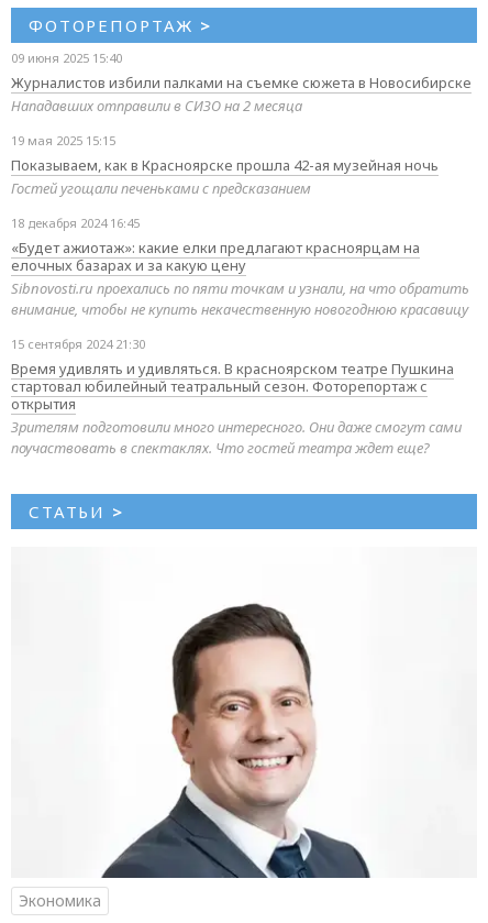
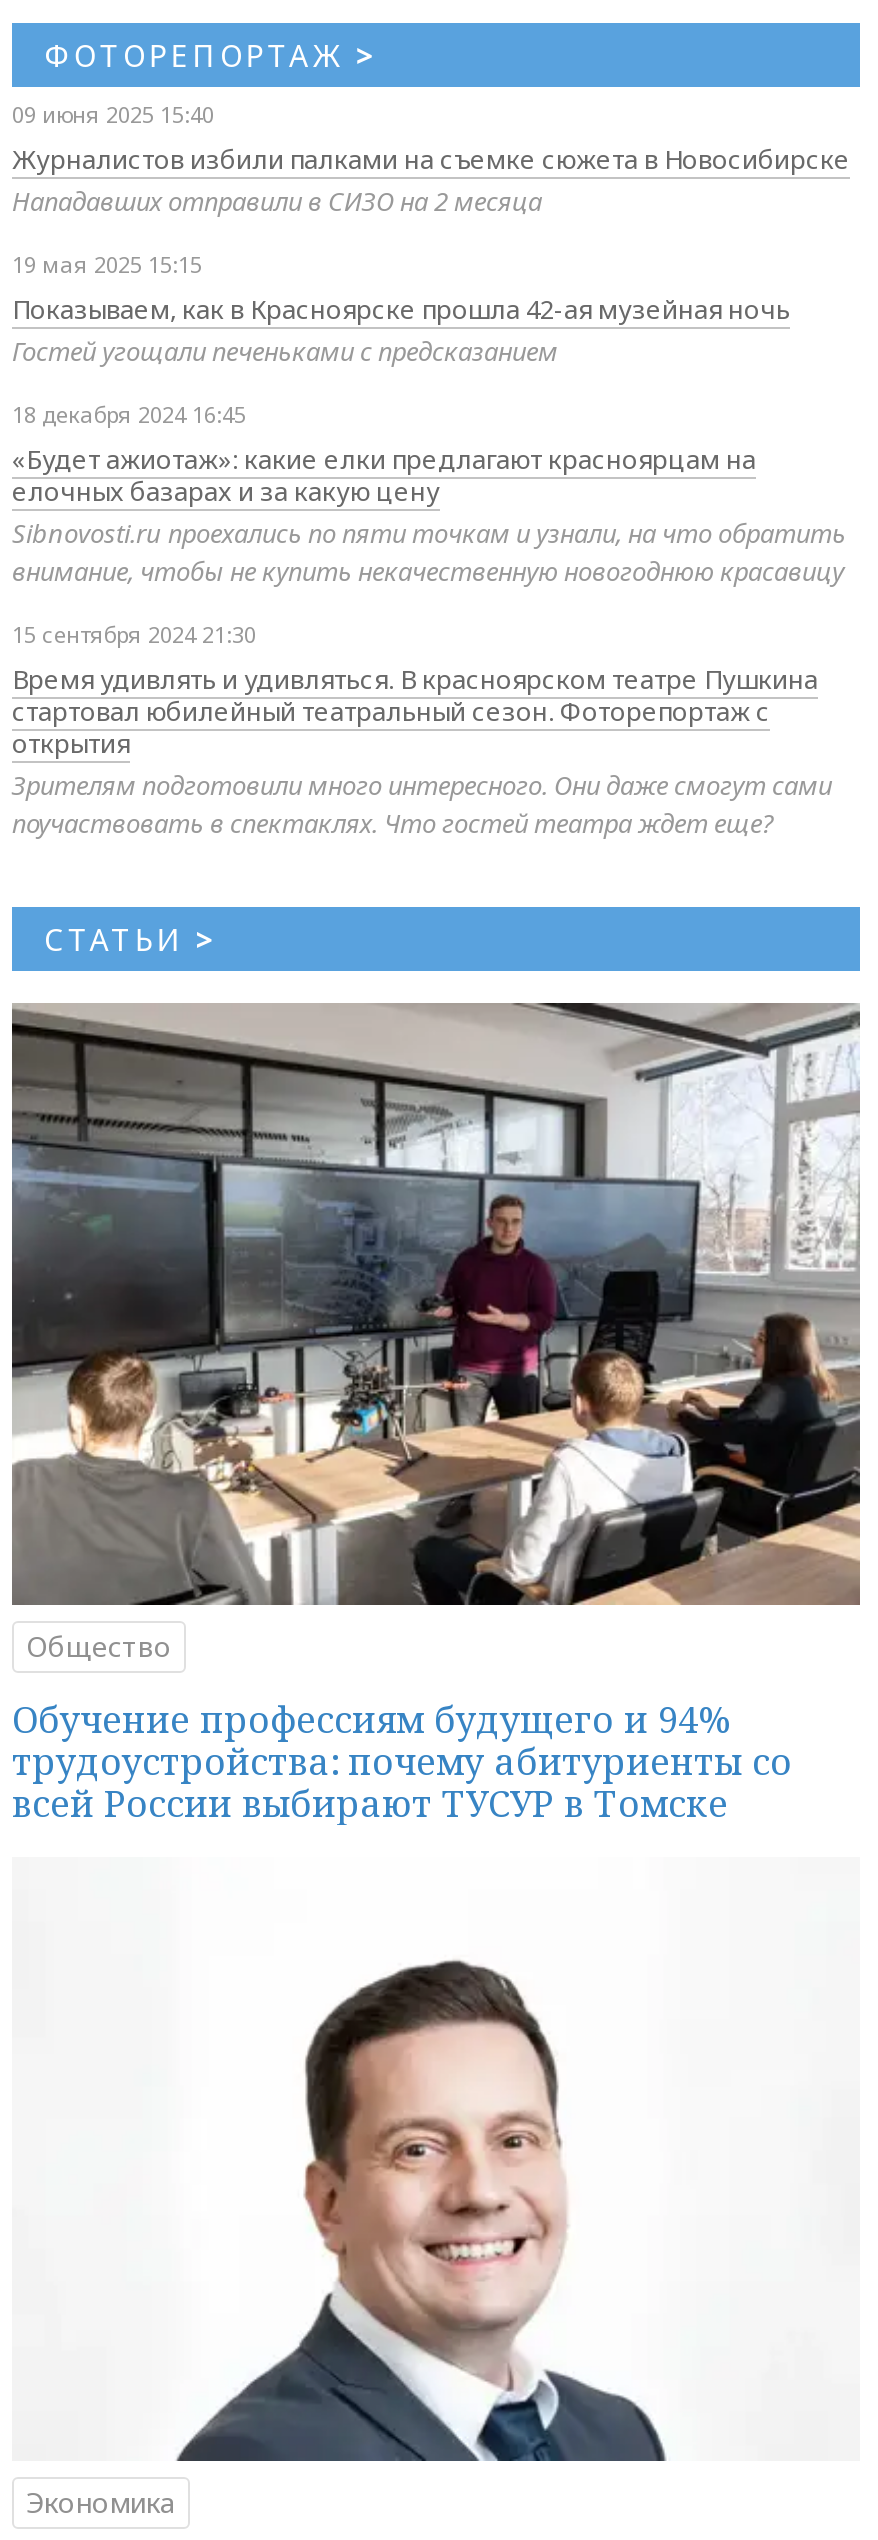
none -> [10,1001,862,1828] [image] | Общество | Обучение профессиям будущего и 94% | трудоустройства: почему абитуриенты со | всей России выбирают ТУСУР в Томске

